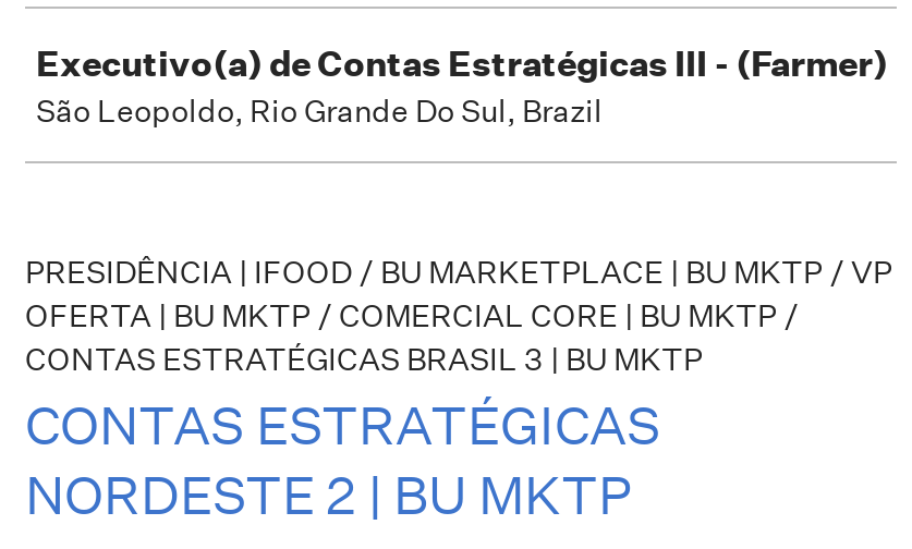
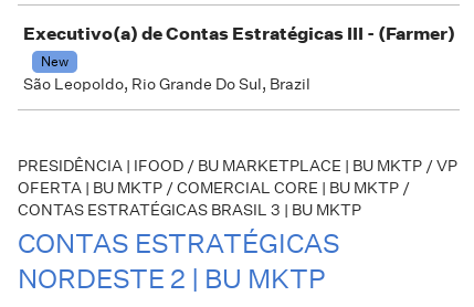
none -> [41,52,69,71] New

